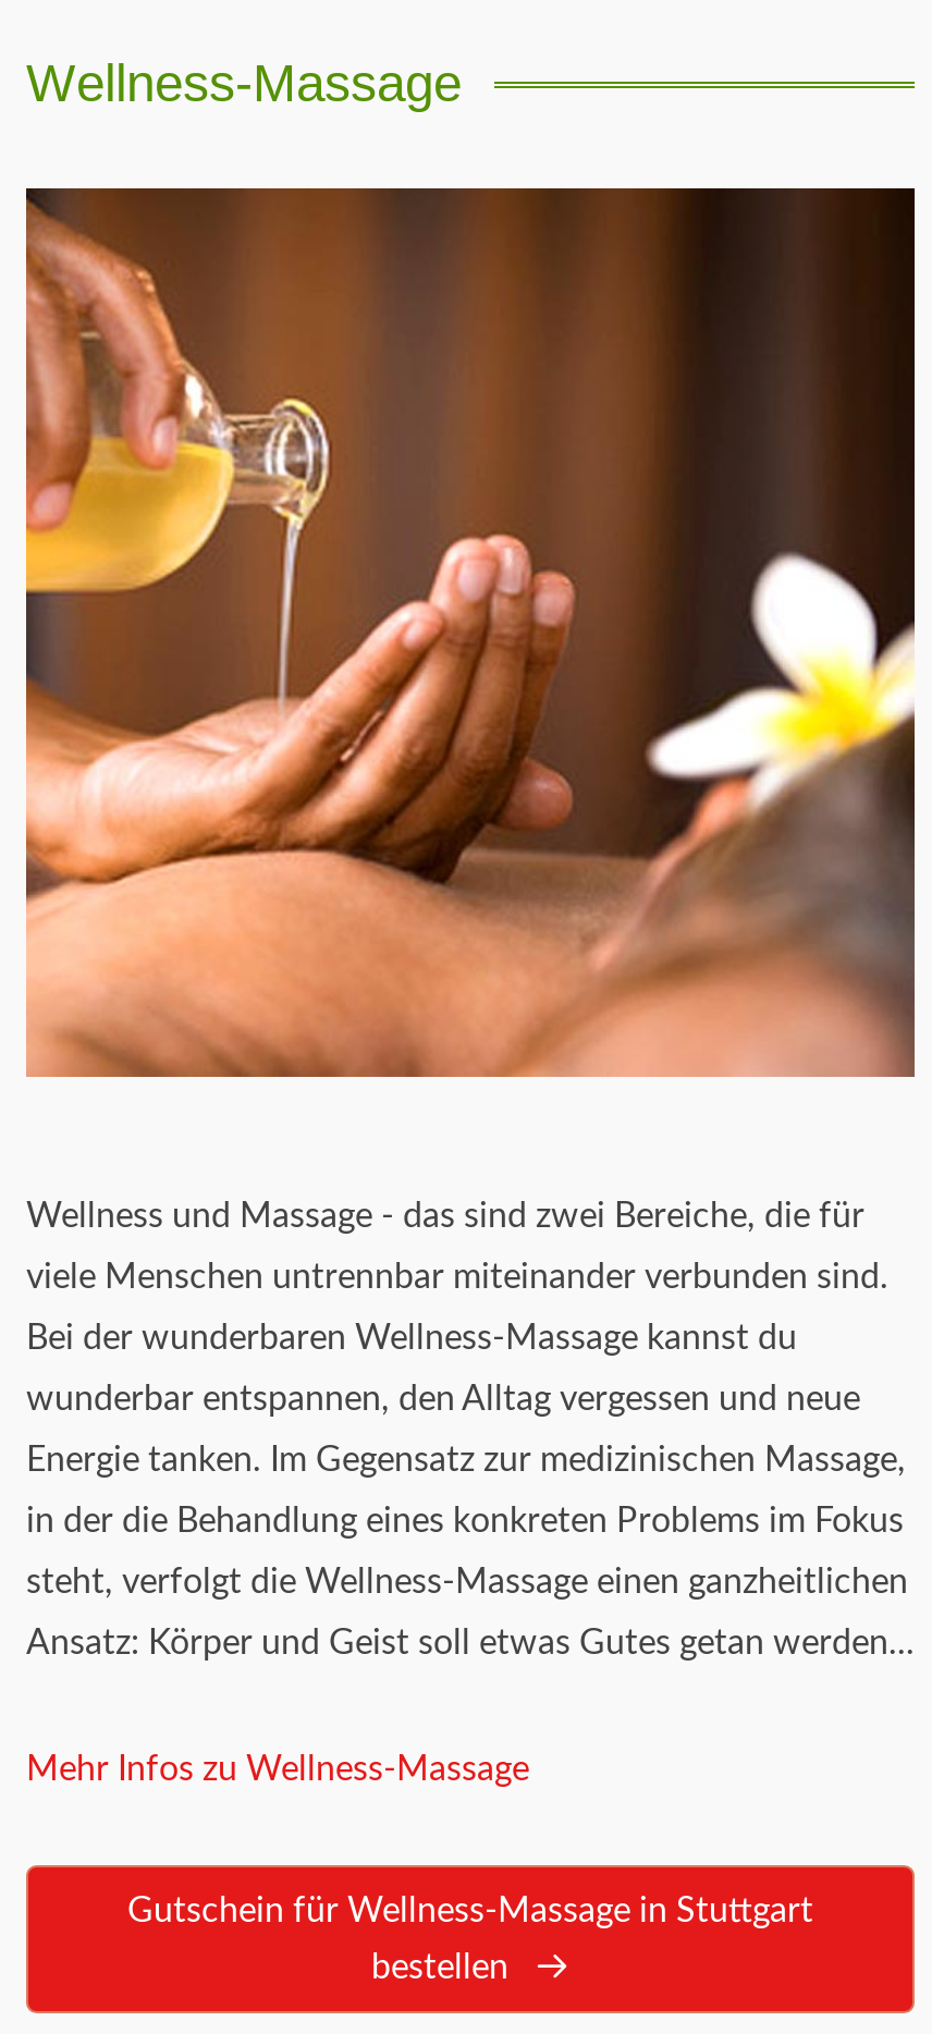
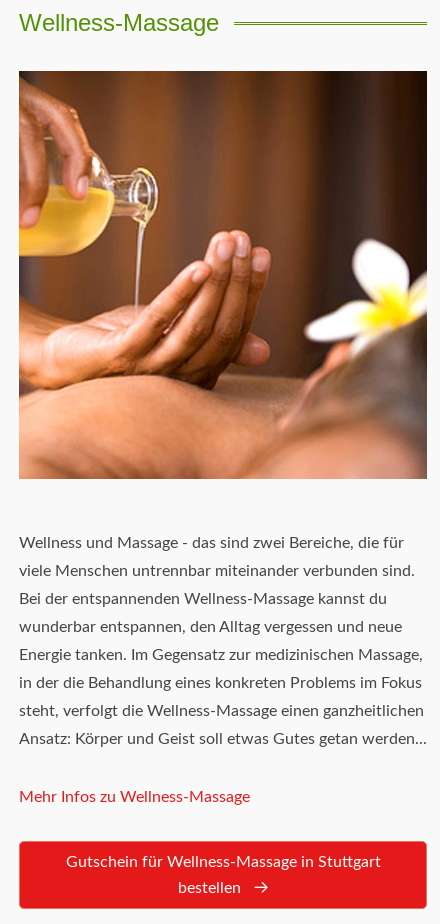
[26,1321,797,1356] Bei der wunderbaren Wellness-Massage kannst du -> [19,591,387,607] Bei der entspannenden Wellness-Massage kannst du

